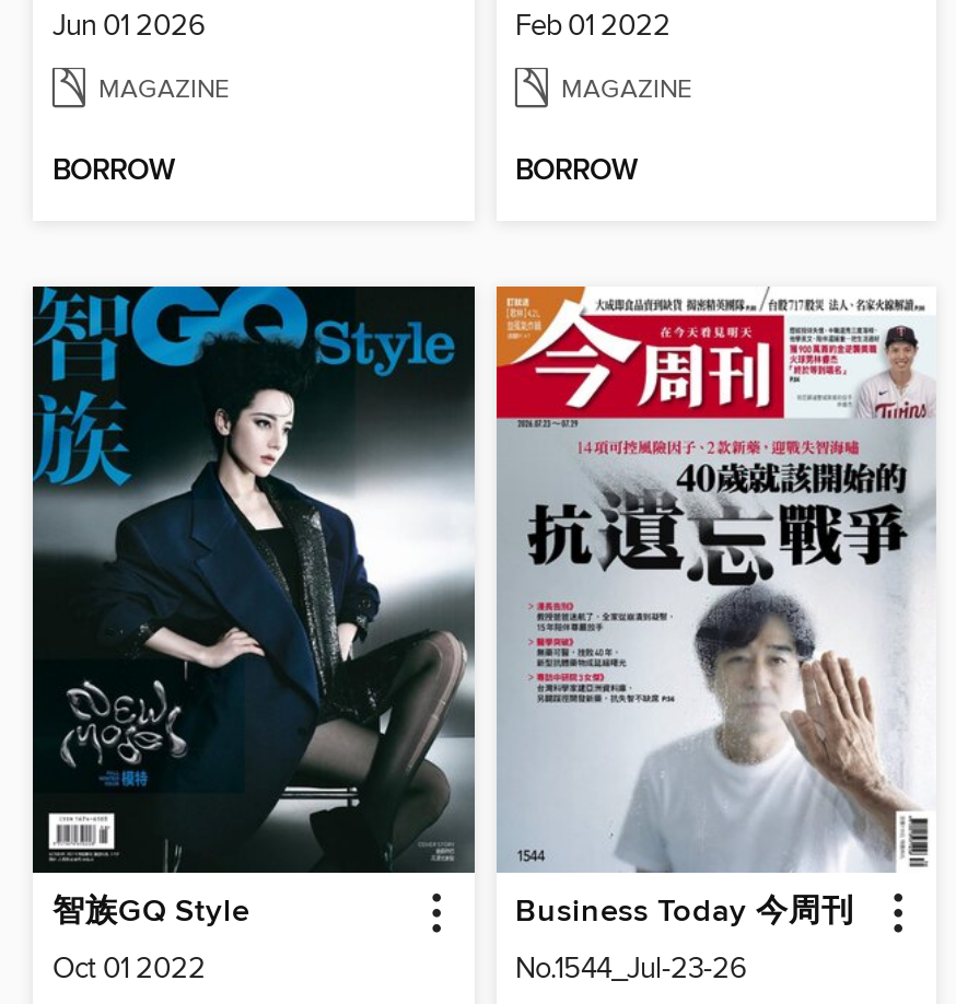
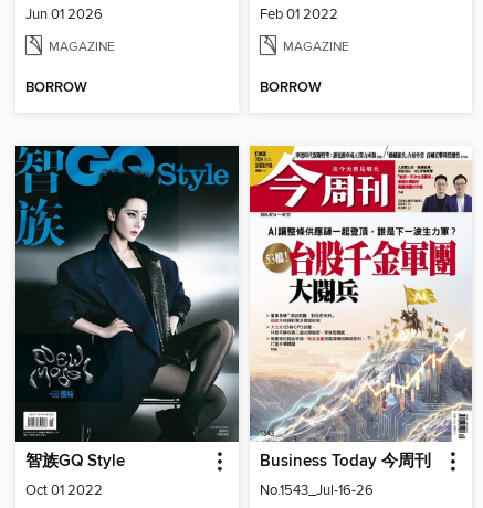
[497,287,936,988] [image] | No.1544_Jul-23-26 -> [250,146,473,500] [image] | No.1543_Jul-16-26

